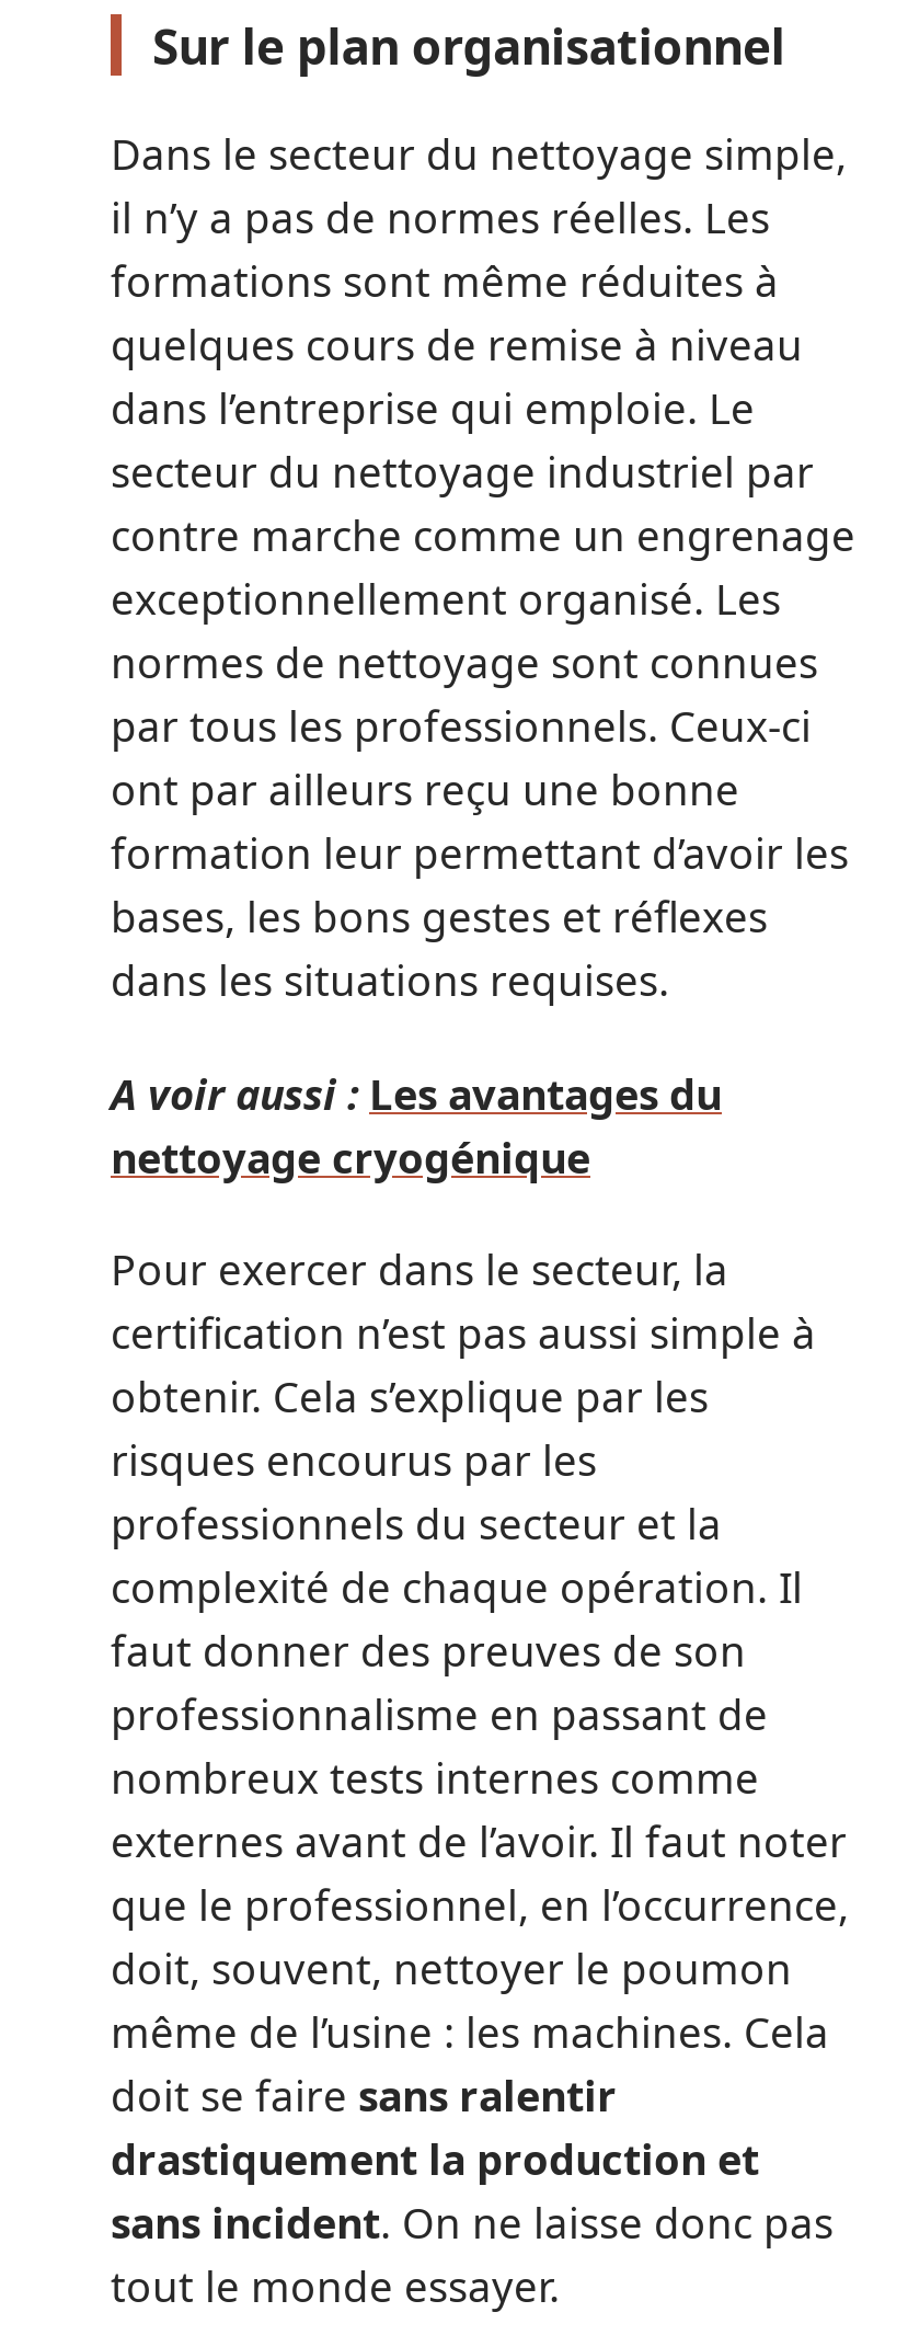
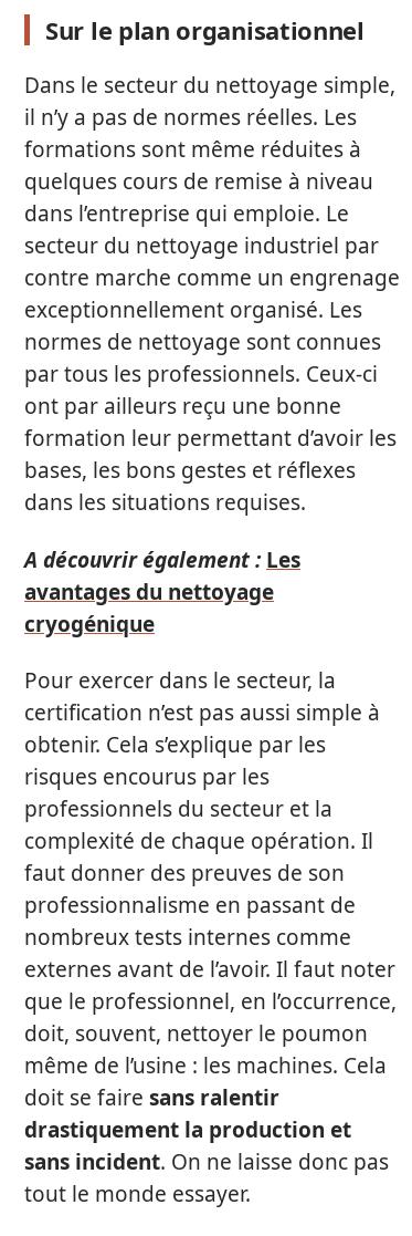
[111,1065,722,1186] A voir aussi : Les avantages du | nettoyage cryogénique -> [24,545,300,638] A découvrir également : Les | avantages du nettoyage | cryogénique

